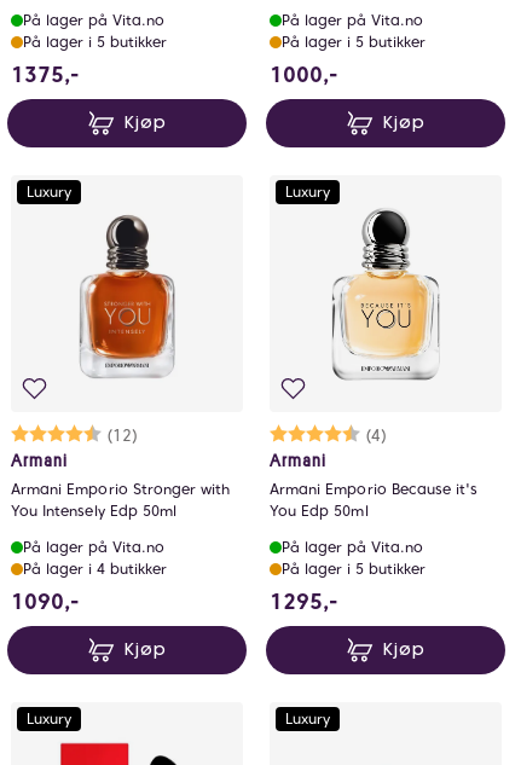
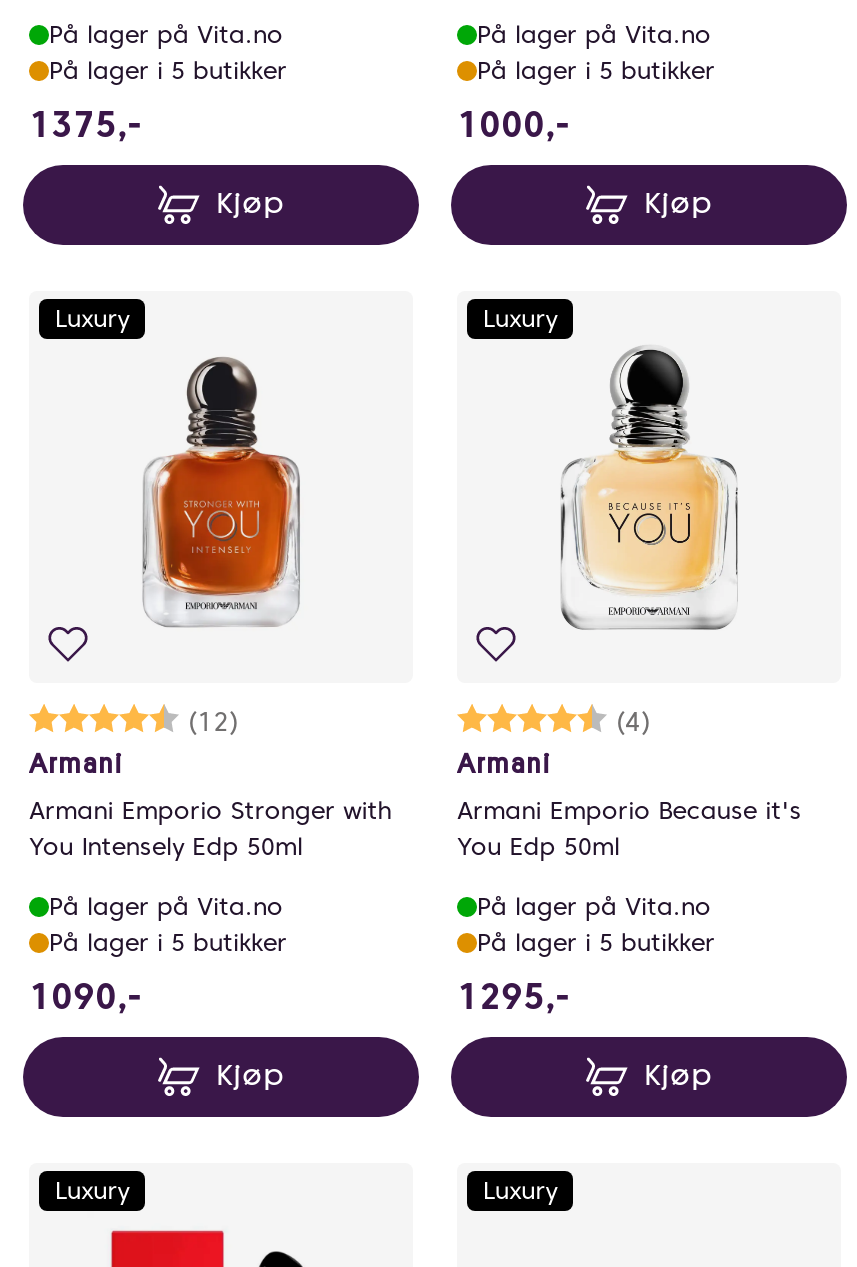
[23,559,167,577] På lager i 4 butikker -> [49,926,287,956] På lager i 5 butikker

